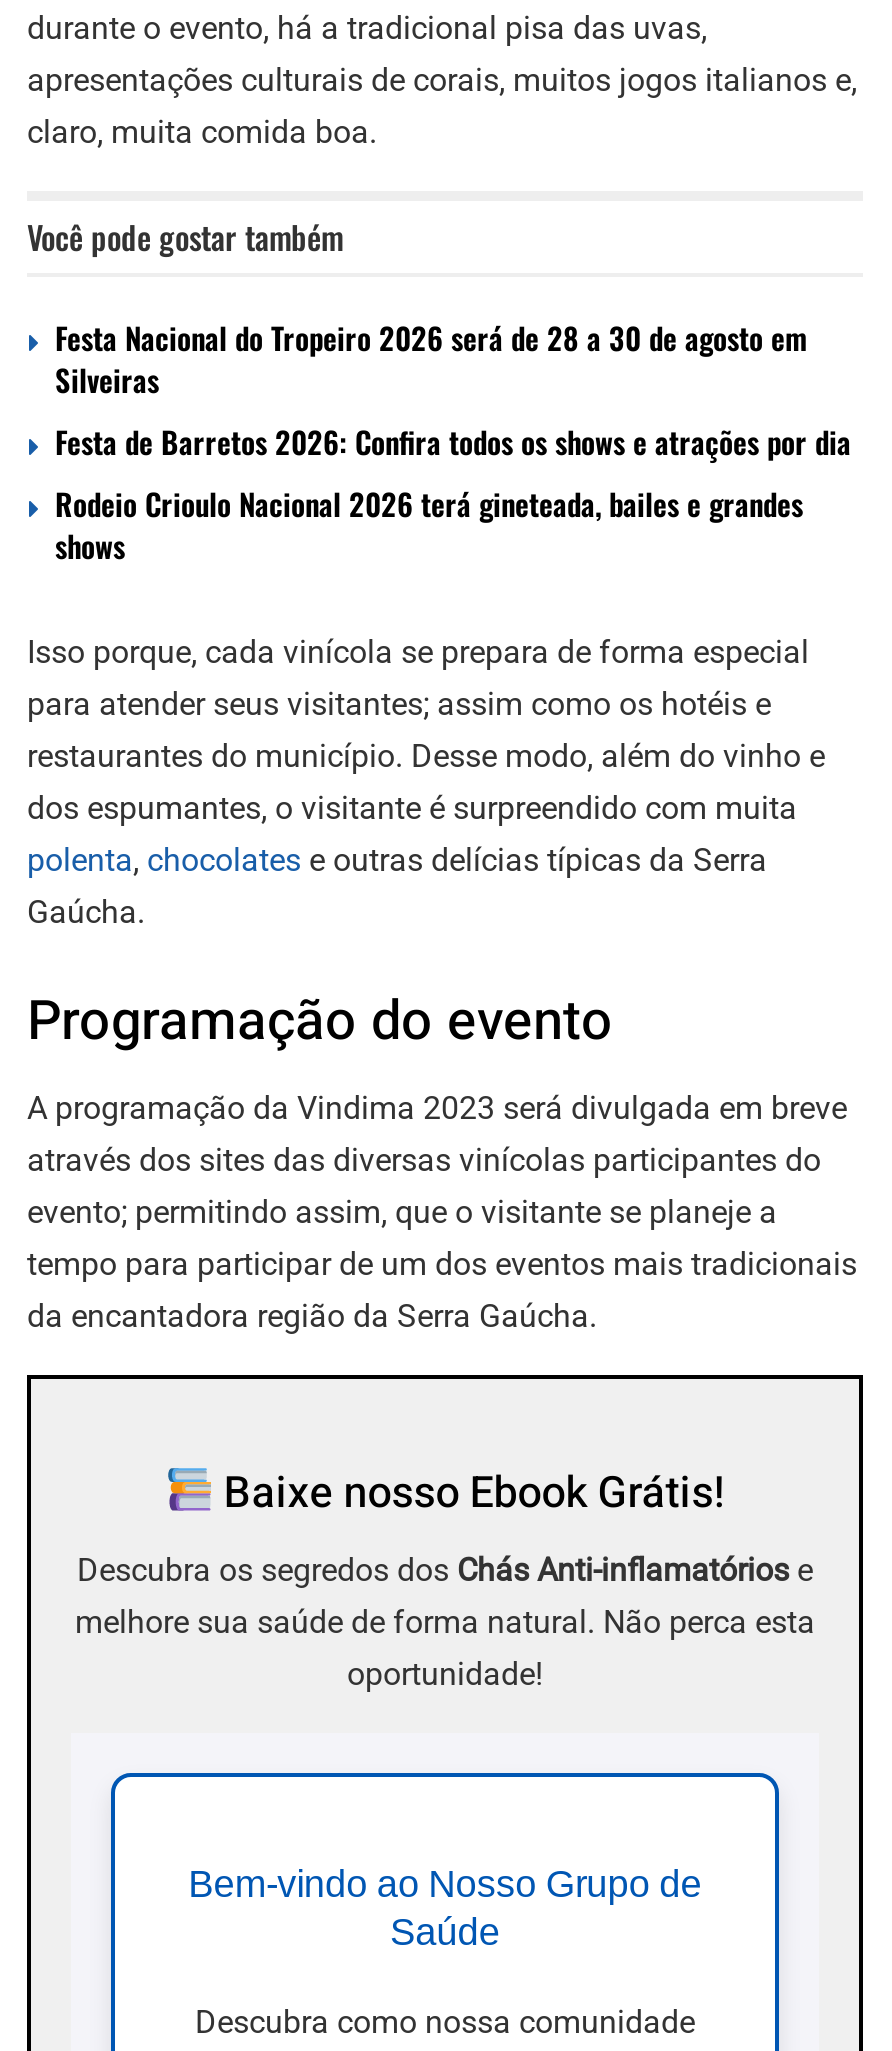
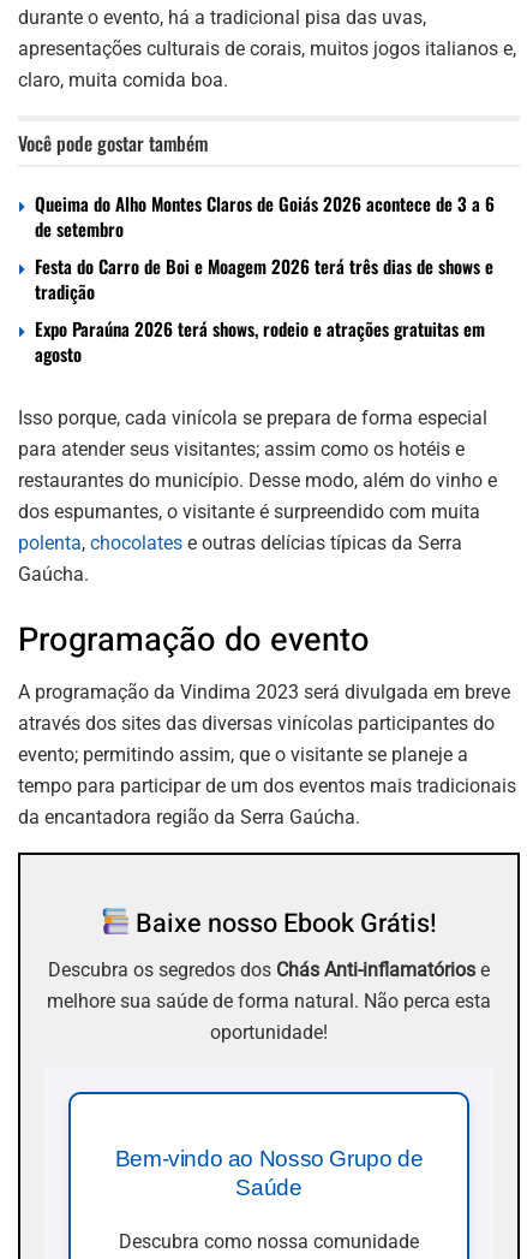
[55,315,851,567] Festa Nacional do Tropeiro 2026 será de 28 a 30 de agosto em | Silveiras | Festa de Barretos 2026: Confira todos os shows e atrações por dia | Rodeio Crioulo Nacional 2026 terá gineteada, bailes e grandes | shows -> [35,190,495,367] Queima do Alho Montes Claros de Goiás 2026 acontece de 3 a 6 | de setembro | Festa do Carro de Boi e Moagem 2026 terá três dias de shows e | tradição | Expo Paraúna 2026 terá shows, rodeio e atrações gratuitas em | agosto

